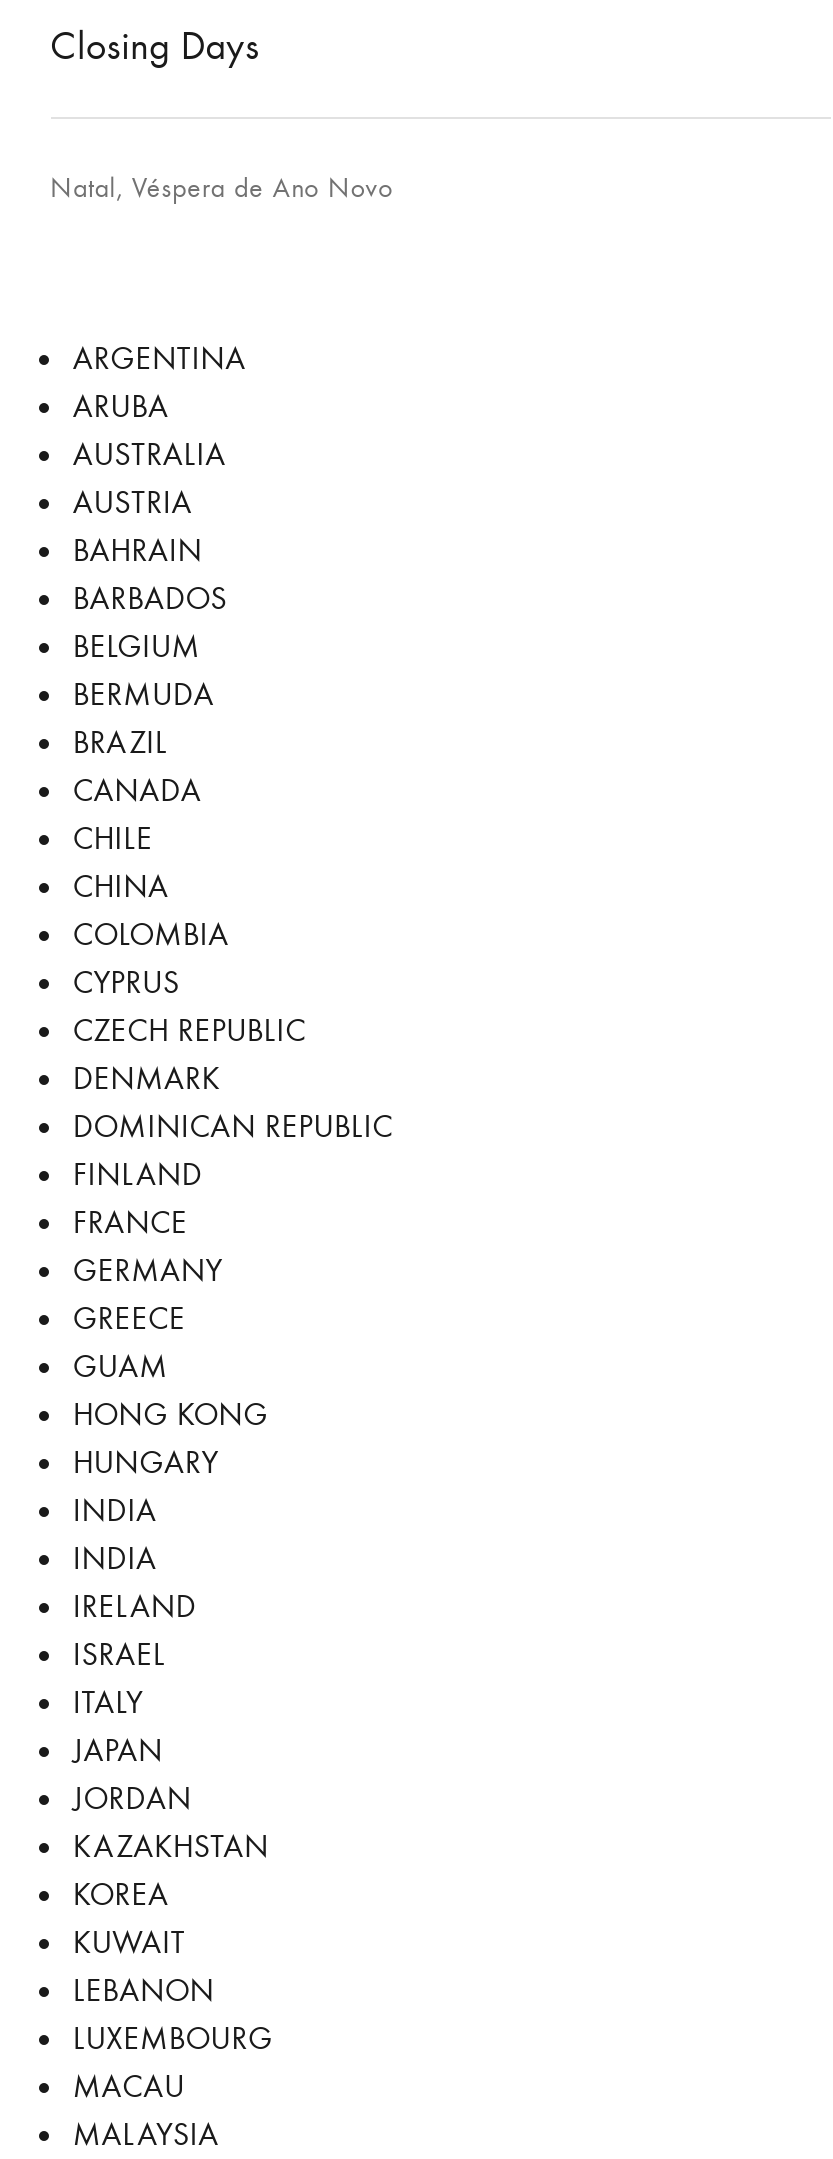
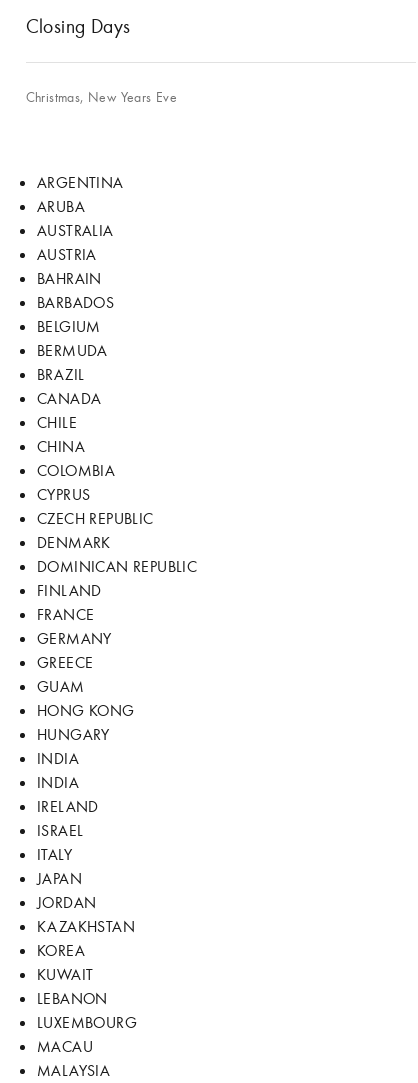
[50,169,393,205] Natal, Véspera de Ano Novo -> [26,88,177,106] Christmas, New Years Eve

